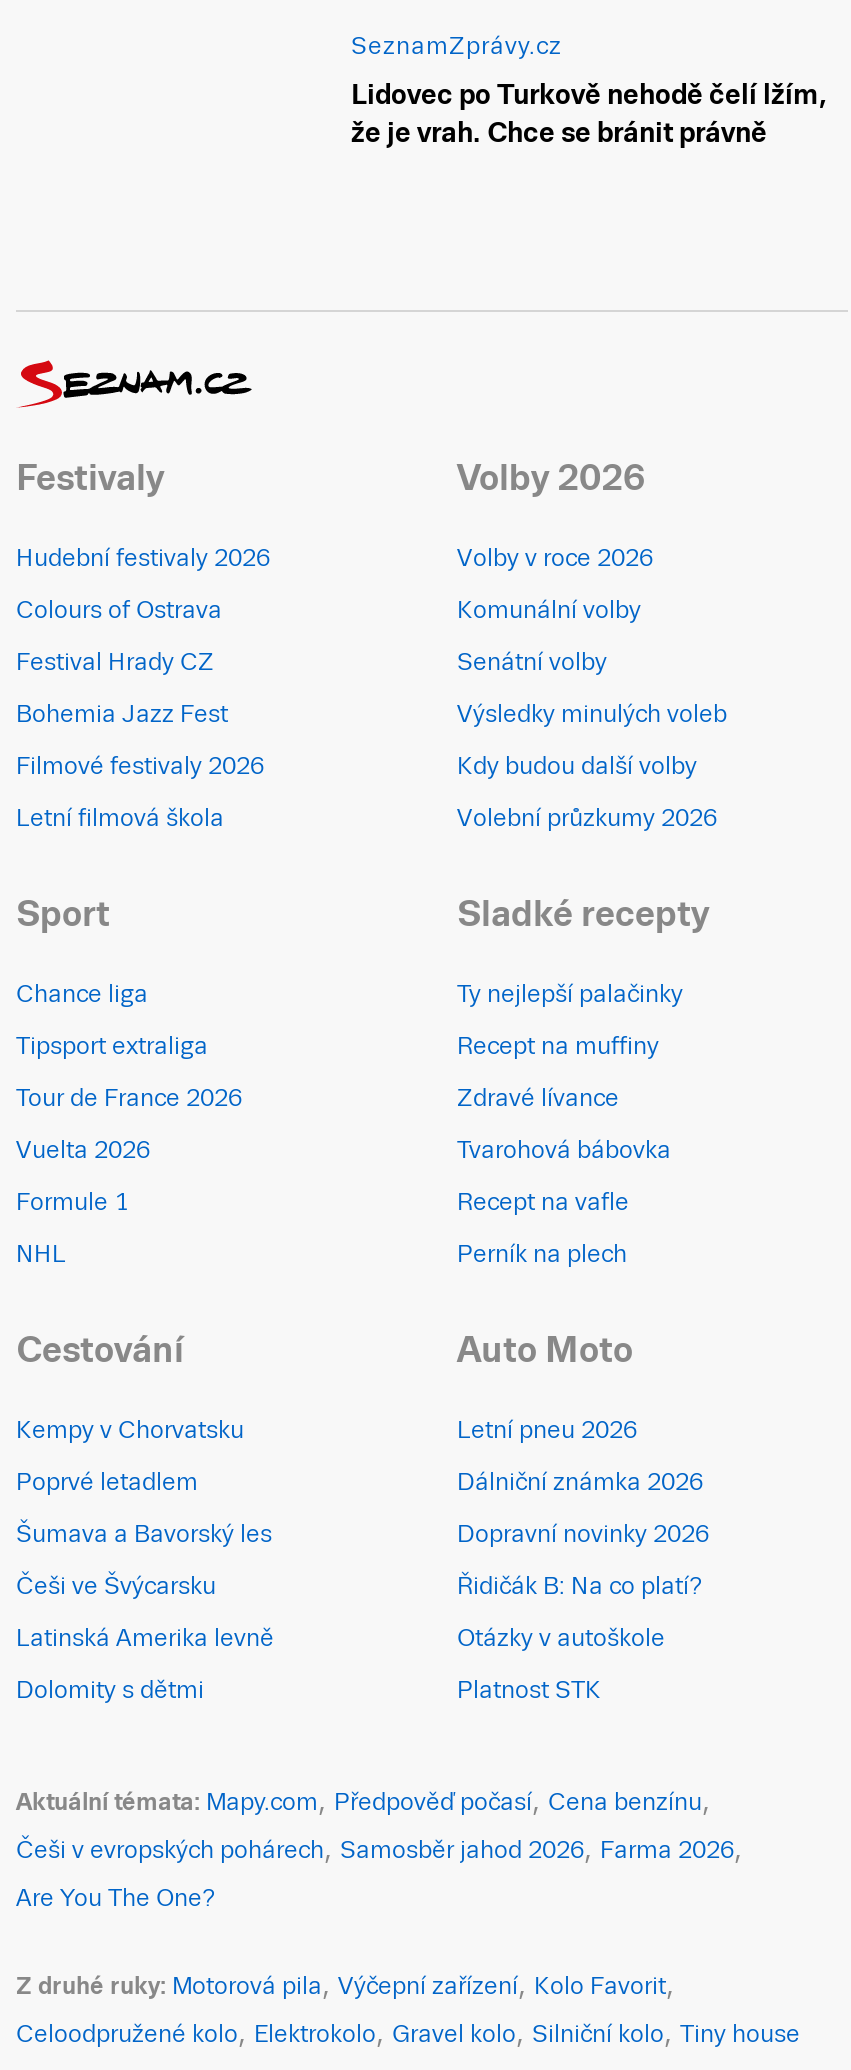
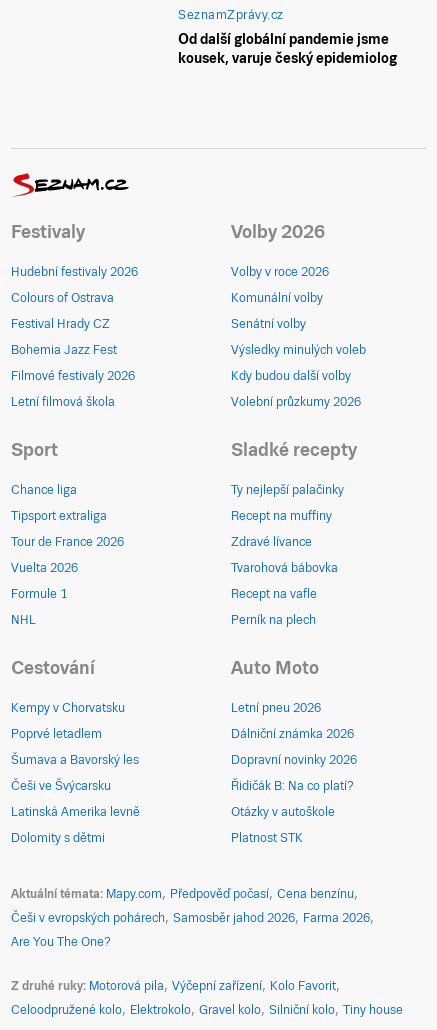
[351,78,827,148] Lidovec po Turkově nehodě čelí lžím, | že je vrah. Chce se bránit právně -> [178,31,397,66] Od další globální pandemie jsme | kousek, varuje český epidemiolog

